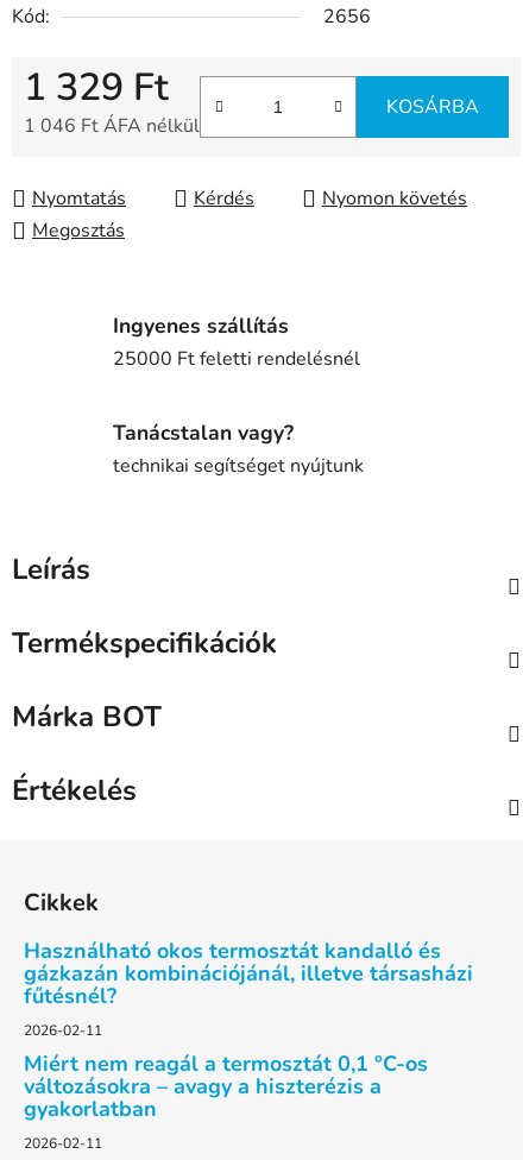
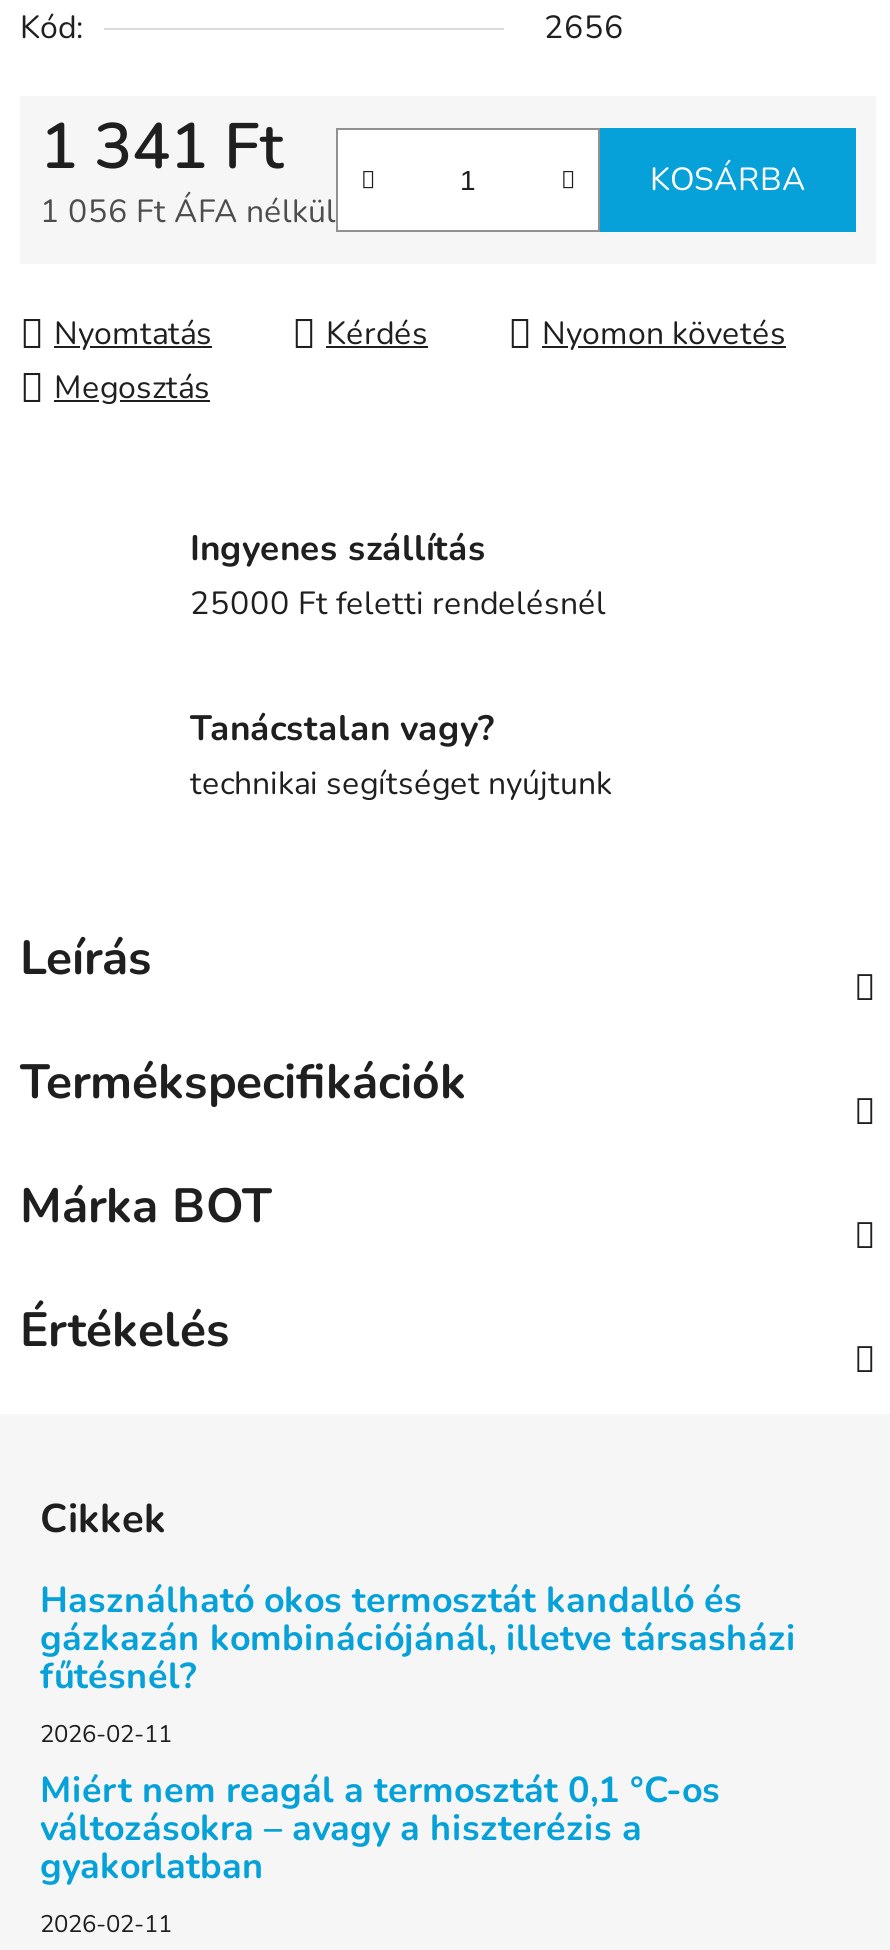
[24,62,169,113] 1 329 Ft -> [40,104,284,190] 1 341 Ft
[24,113,200,139] 1 046 Ft ÁFA nélkül -> [40,190,336,234] 1 056 Ft ÁFA nélkül

